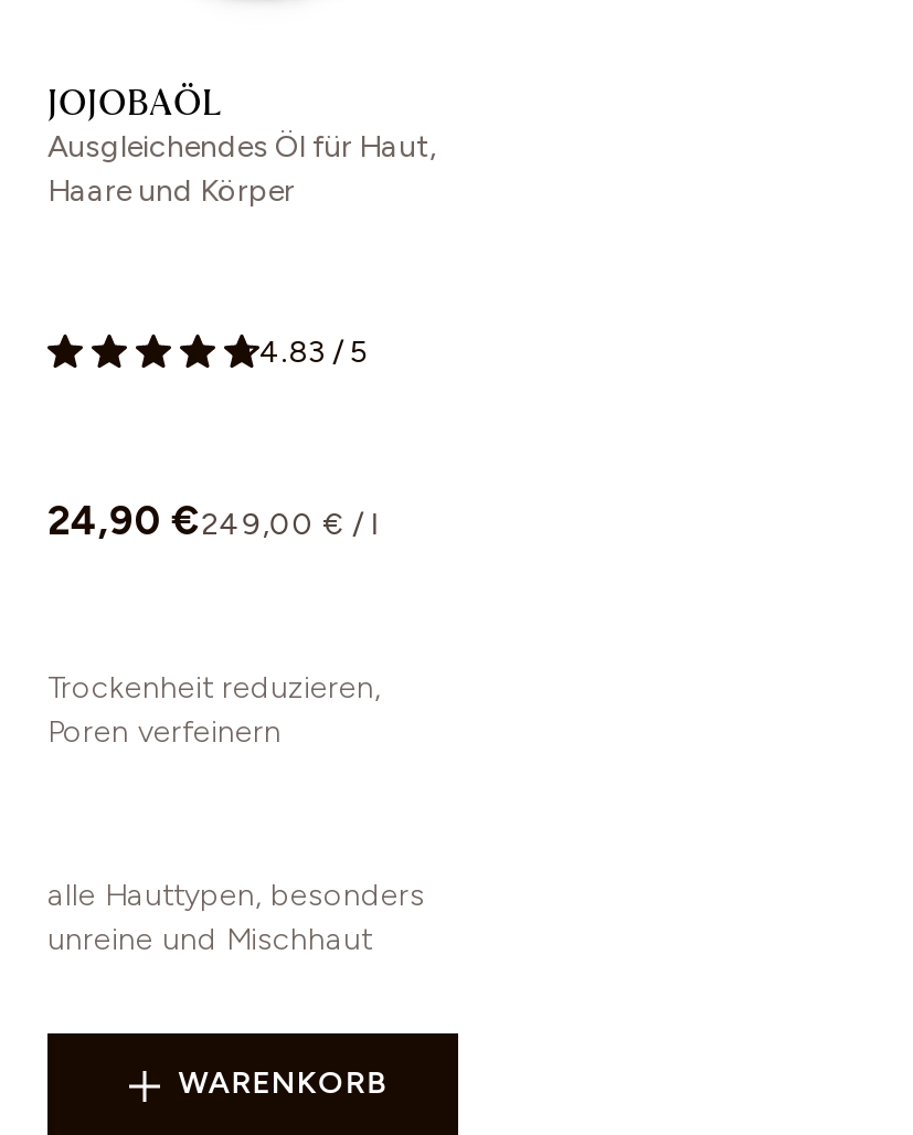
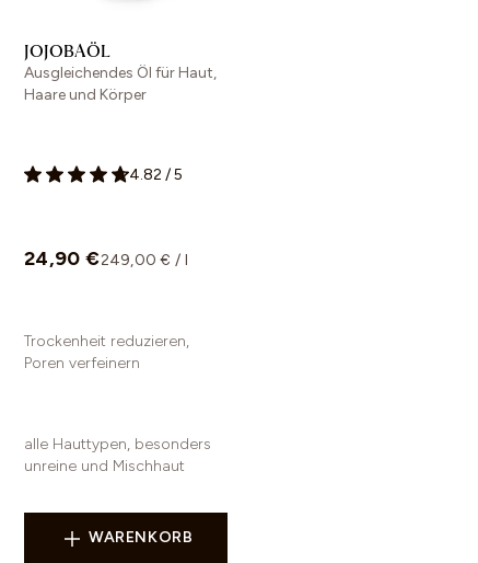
[259,333,368,370] 4.83 / 5 -> [129,165,183,184] 4.82 / 5

